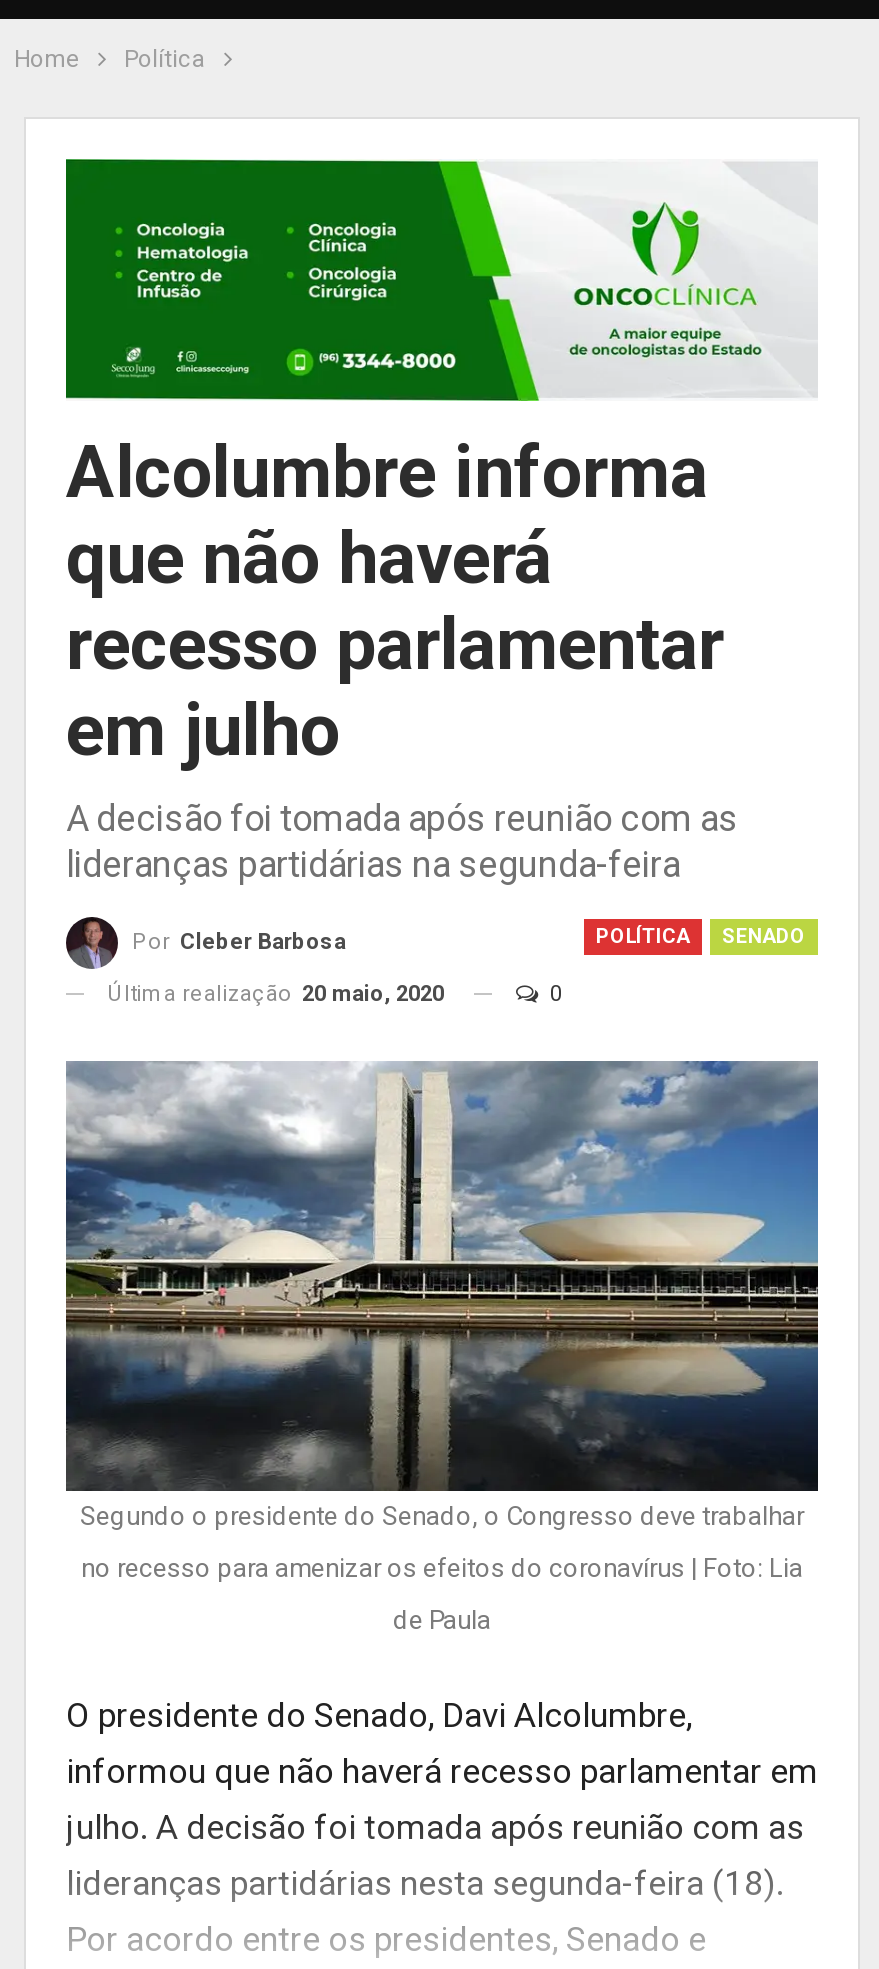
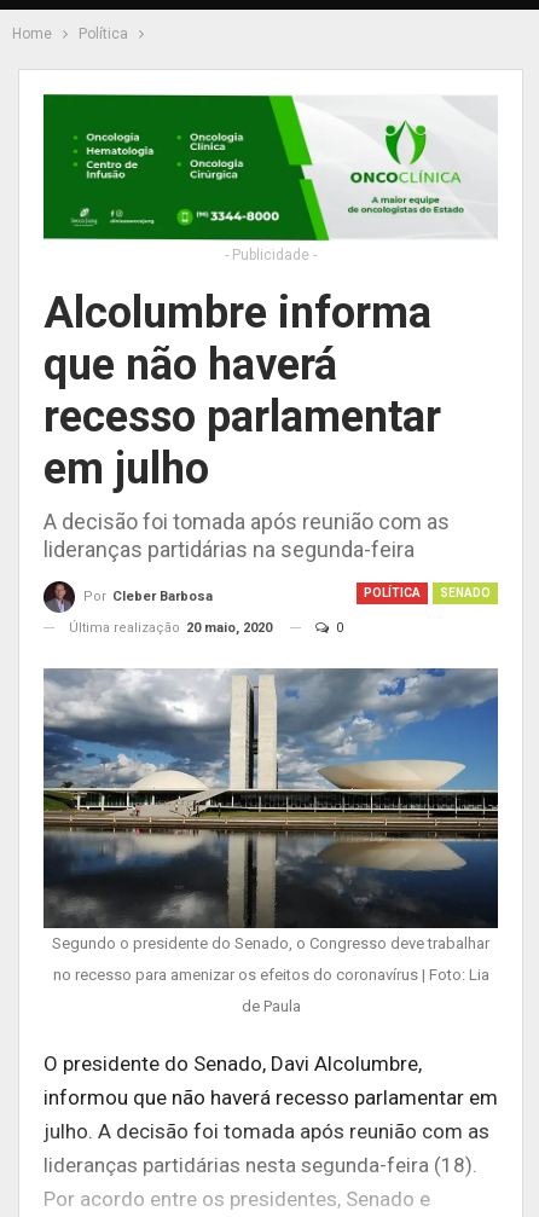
none -> [225,246,317,263] - Publicidade -

